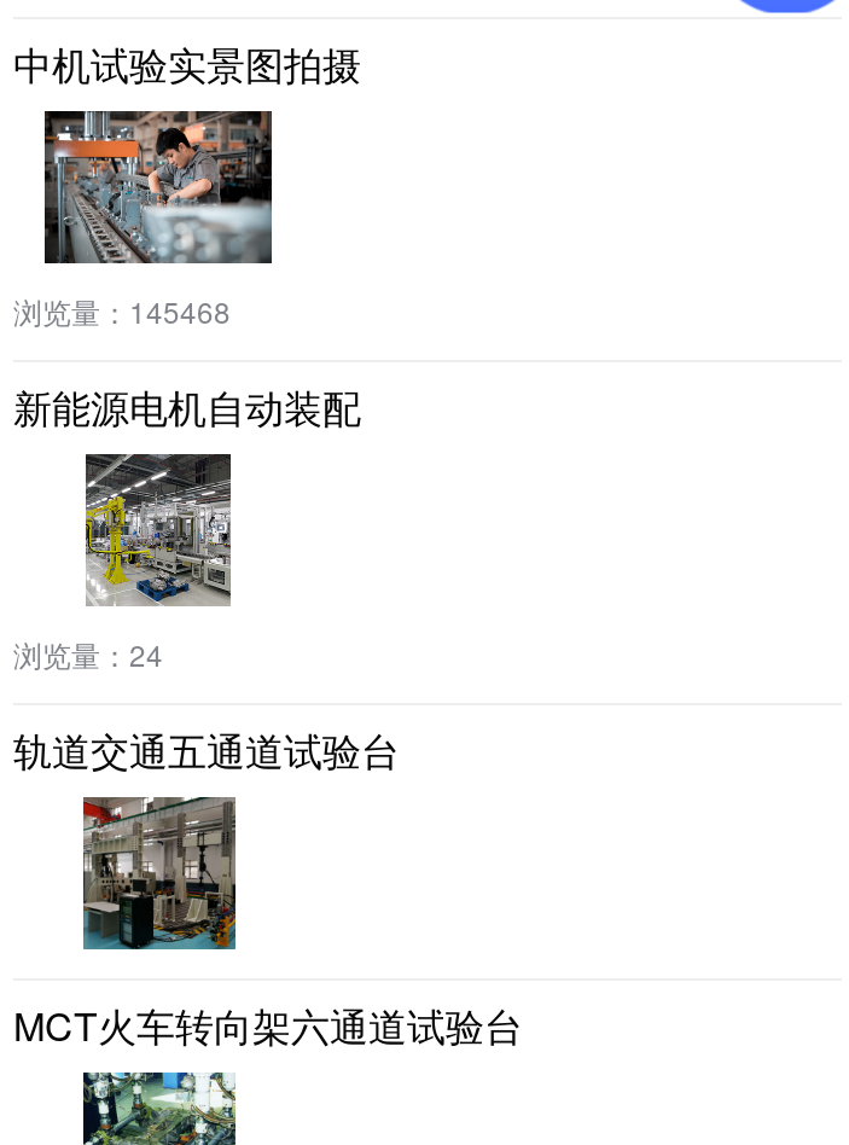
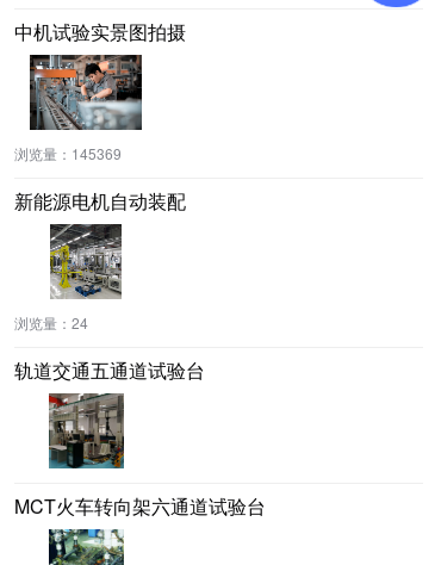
[13,290,231,331] 浏览量：145468 -> [14,143,122,163] 浏览量：145369

